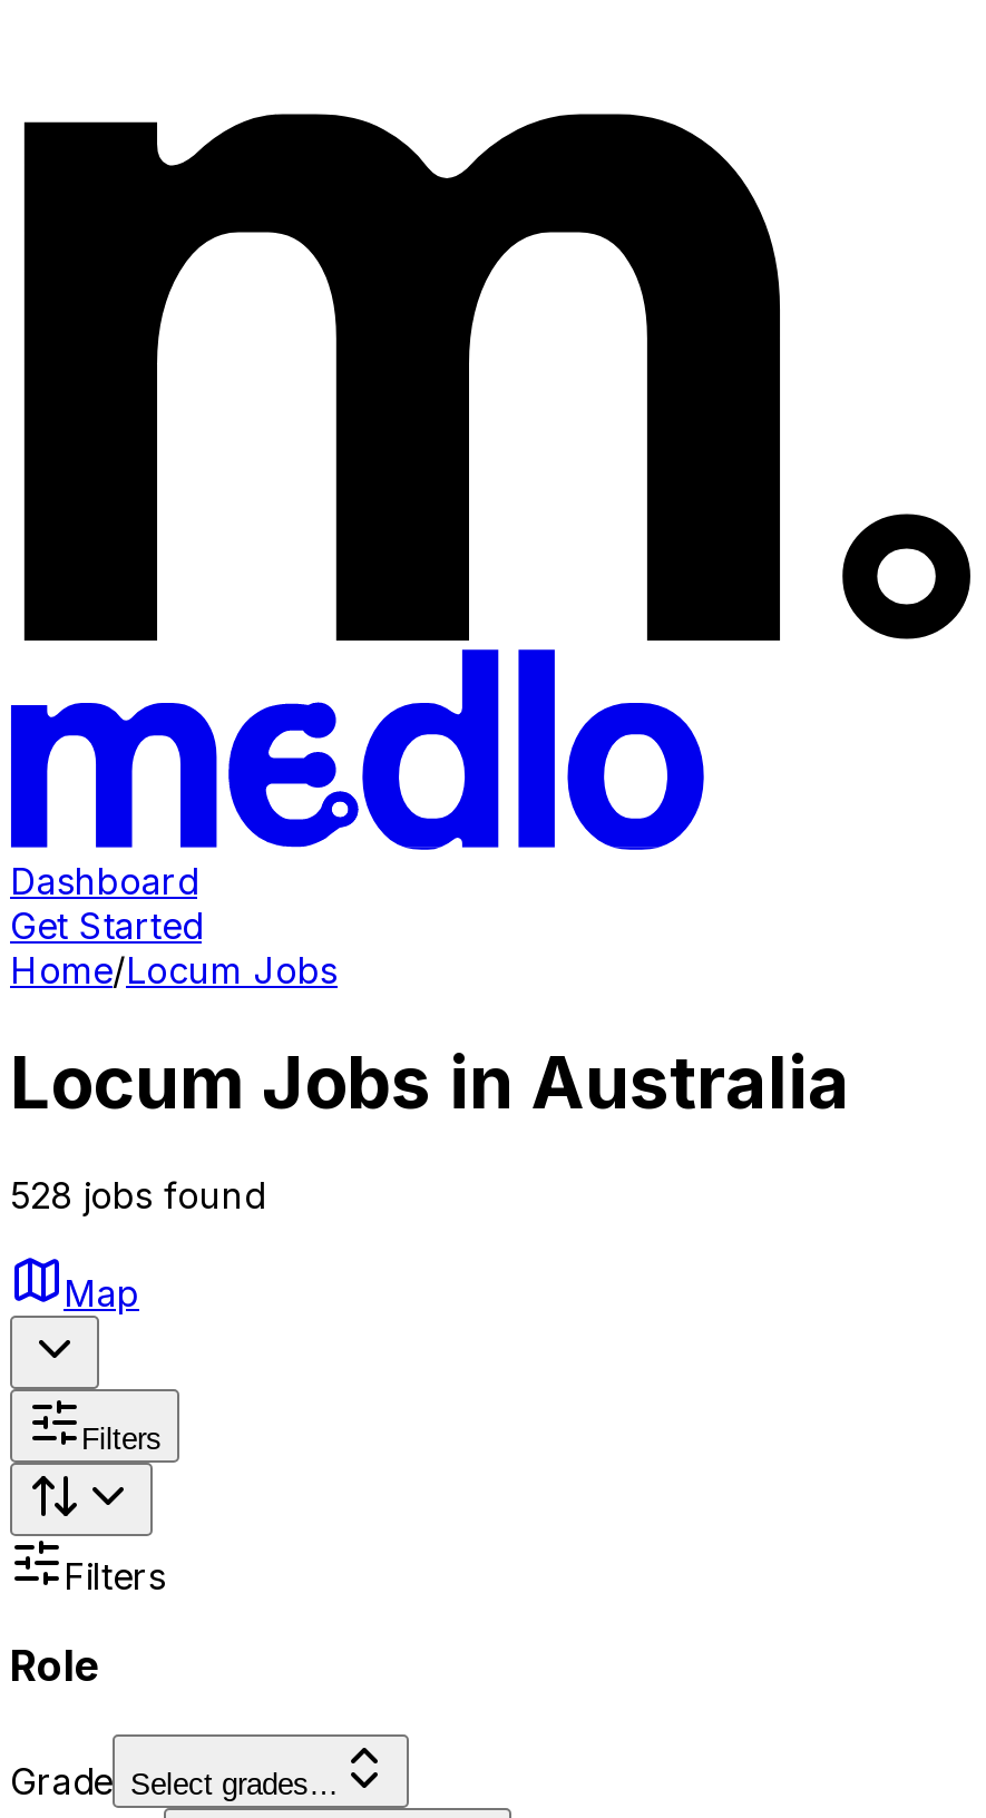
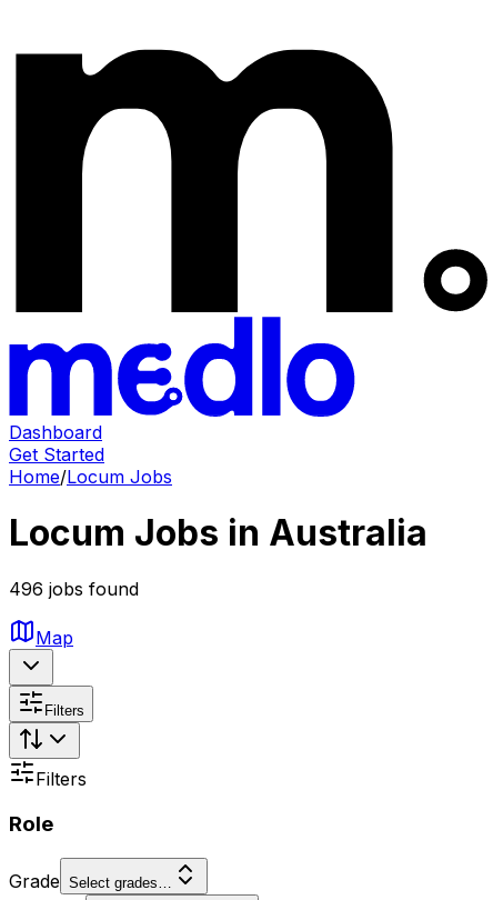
[10,1174,264,1219] 528 jobs found -> [9,578,139,601] 496 jobs found

